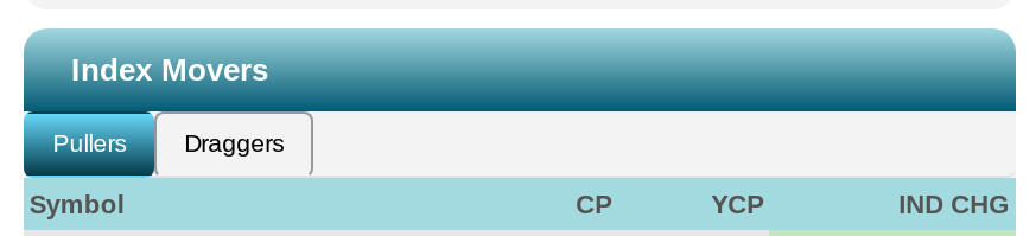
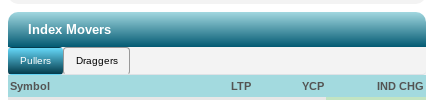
[576,189,611,217] CP -> [231,80,251,92] LTP

